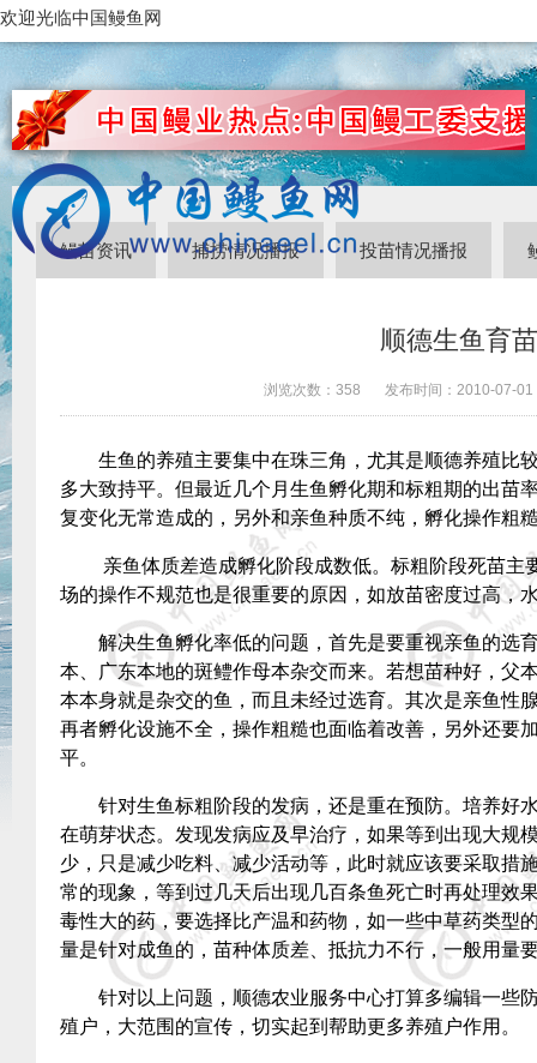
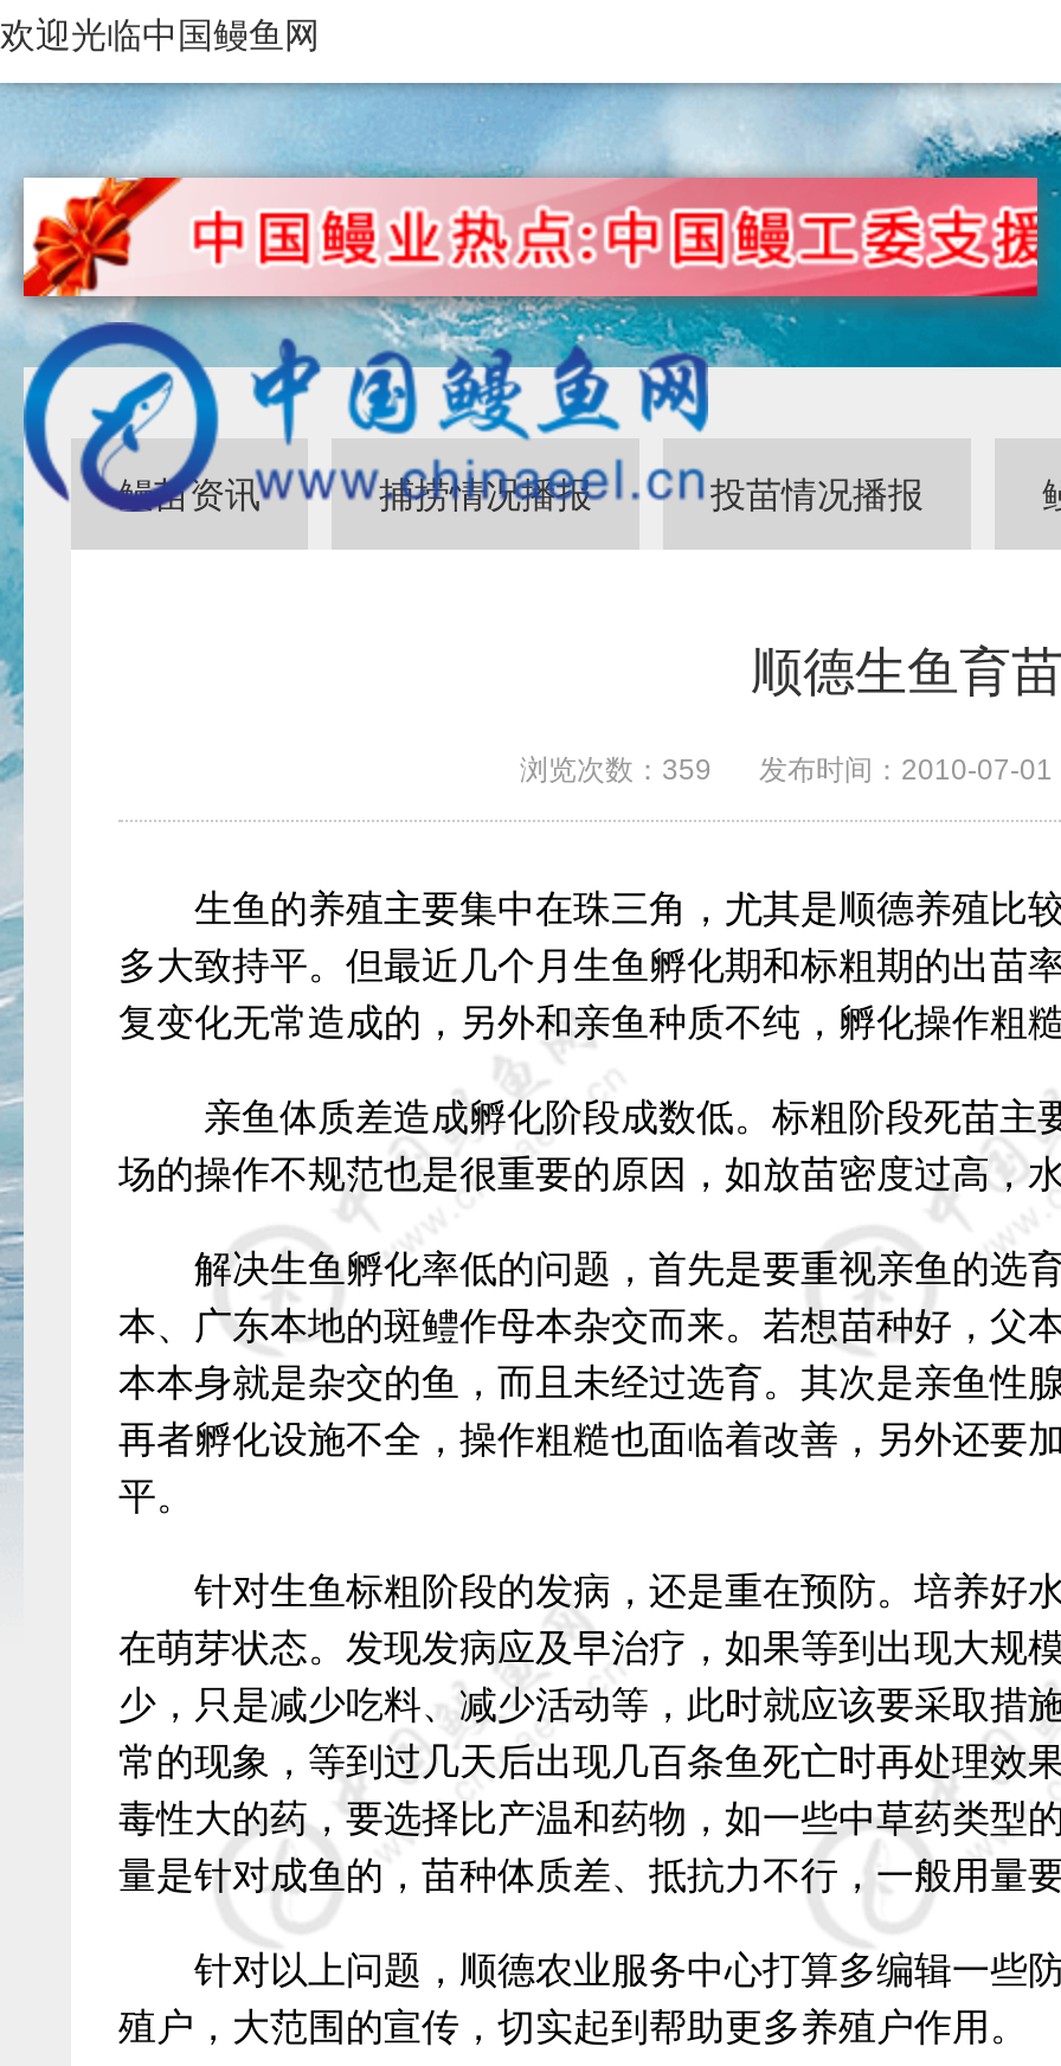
[263,382,533,398] 浏览次数：358 发布时间：2010-07-01 -> [520,753,1053,787] 浏览次数：359 发布时间：2010-07-01

